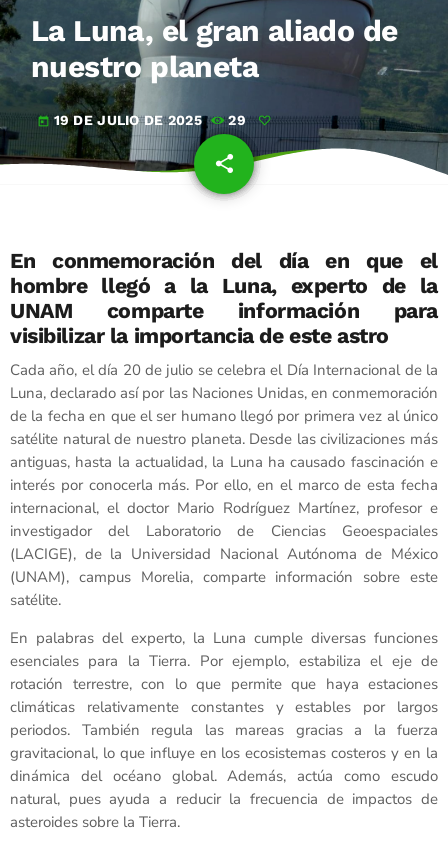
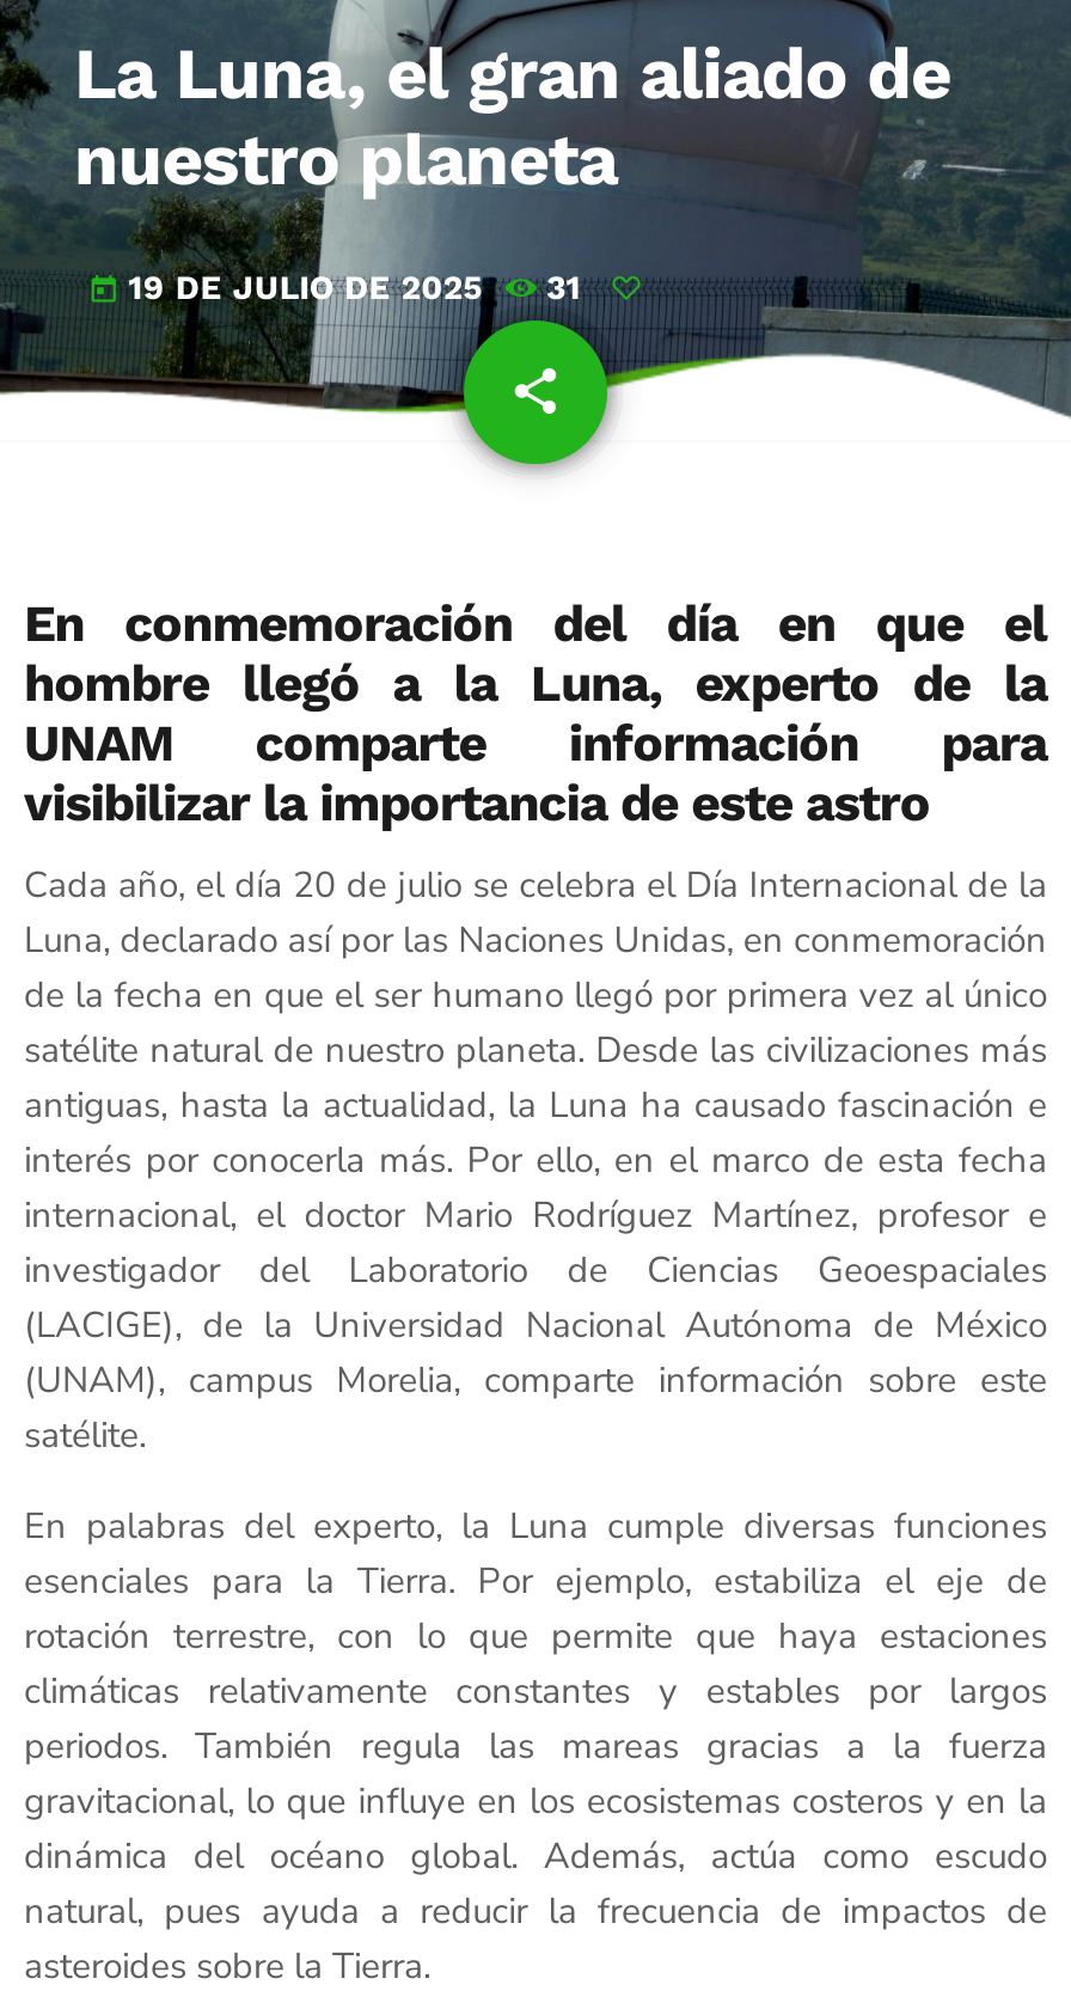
[228,112,250,128] 29 -> [546,267,591,306] 31

